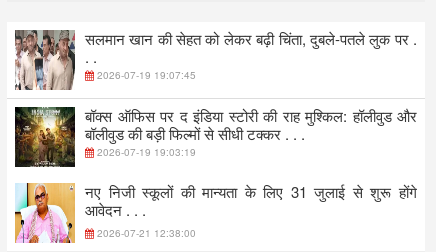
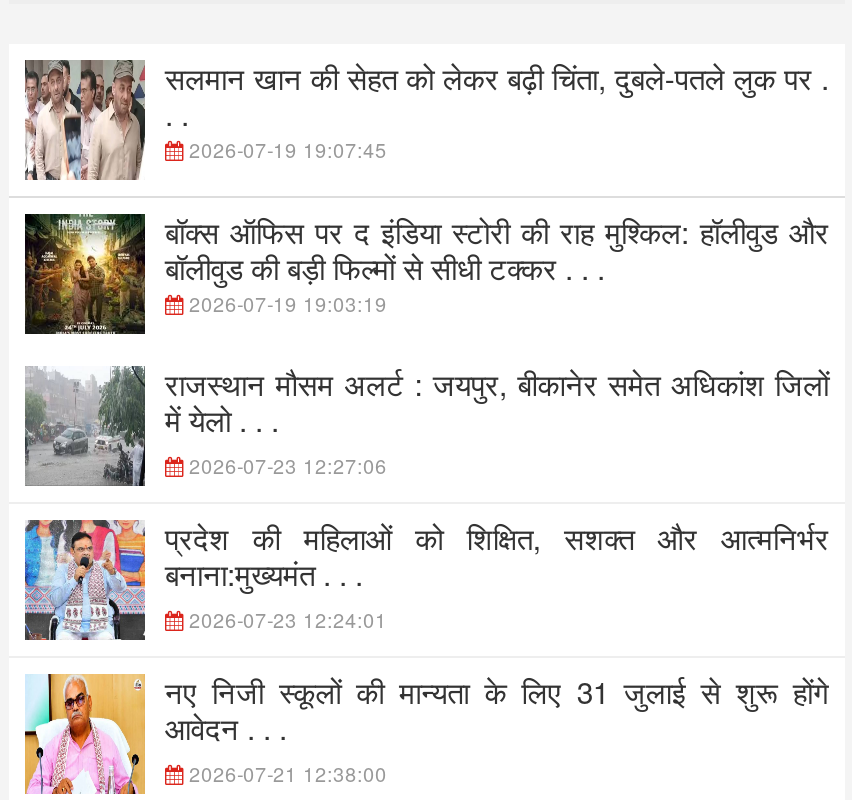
none -> [23,518,145,642] [image]
none -> [25,362,829,634] [image] | राजस्थान मौसम अलर्ट : जयपुर, बीकानेर समेत अधिकांश जिलों | में येलो. . . | 2026-07-23 12:27:06 | प्रदेश की महिलाओं को शिक्षित, सशक्त और आत्मनिर्भर | बनाना:मुख्यमंत. . . | 2026-07-23 12:24:01

